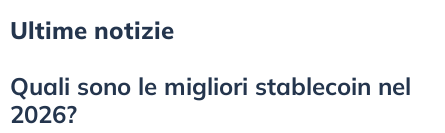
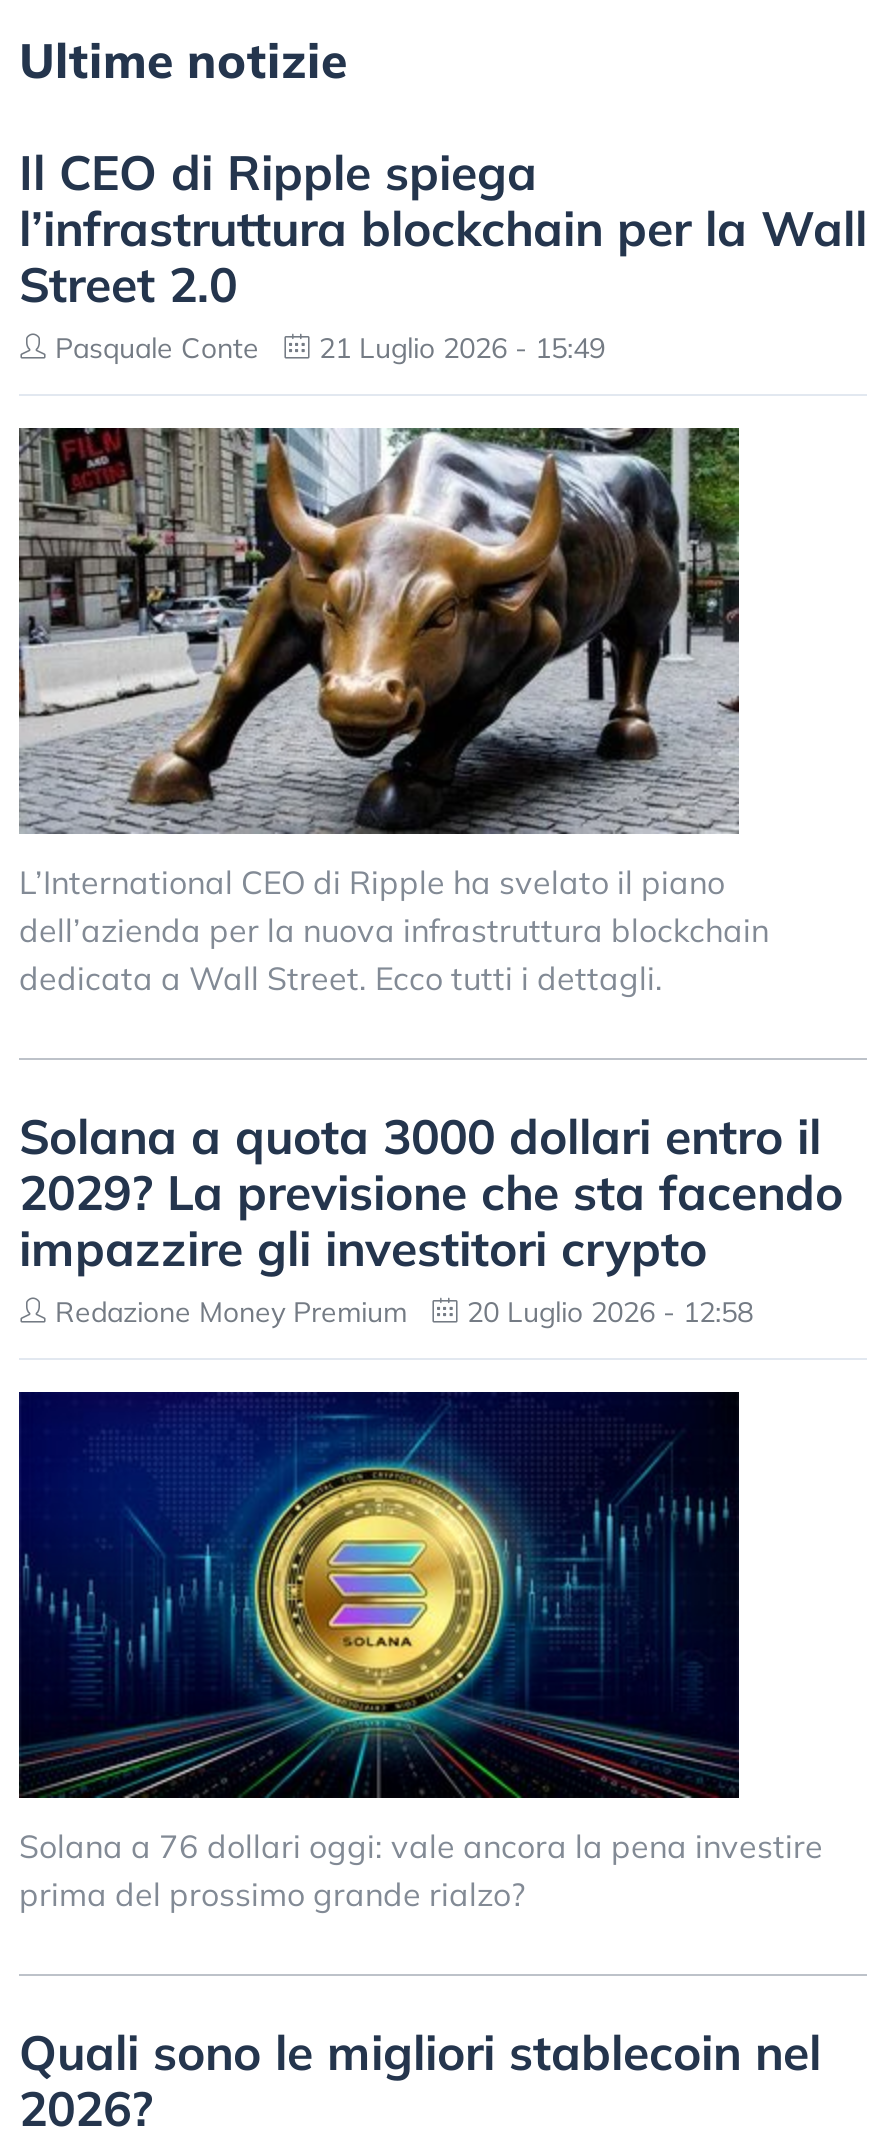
none -> [17,426,843,1330] [image] | L’International CEO di Ripple ha svelato il piano | dell’azienda per la nuova infrastruttura blockchain | dedicata a Wall Street. Ecco tutti i dettagli. | Solana a quota 3000 dollari entro il | 2029? La previsione che sta facendo | impazzire gli investitori crypto | Redazione Money Premium | 20 Luglio 2026 - 12:58
none -> [17,1390,823,1914] [image] | Solana a 76 dollari oggi: vale ancora la pena investire | prima del prossimo grande rialzo?
none -> [19,142,867,366] Il CEO di Ripple spiega | l’infrastruttura blockchain per la Wall | Street 2.0 | Pasquale Conte | 21 Luglio 2026 - 15:49

